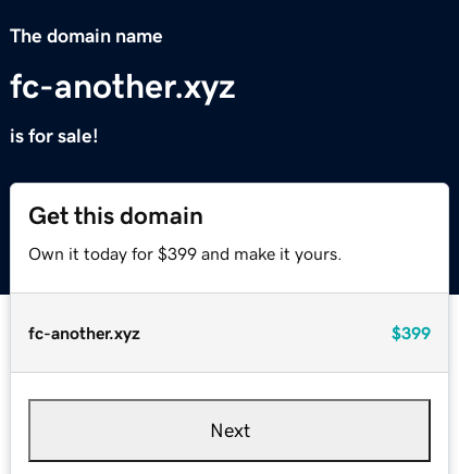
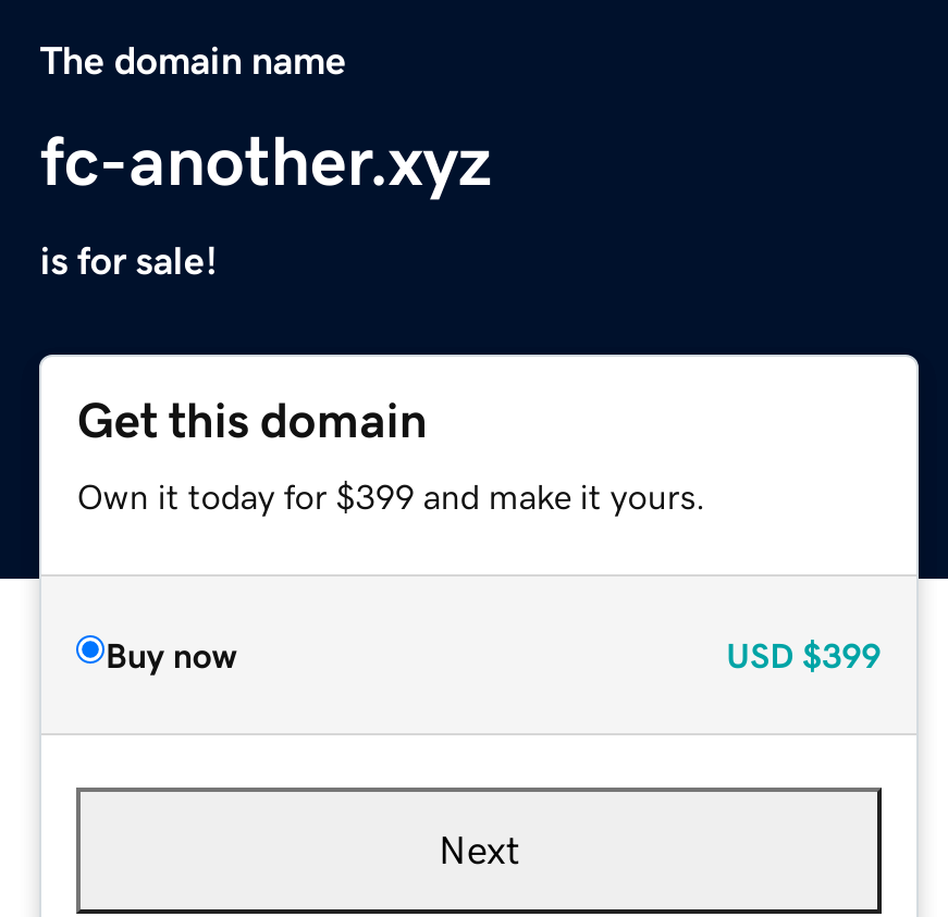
[29,324,430,341] fc-another.xyz | $399 -> [105,637,881,671] Buy now | USD $399

